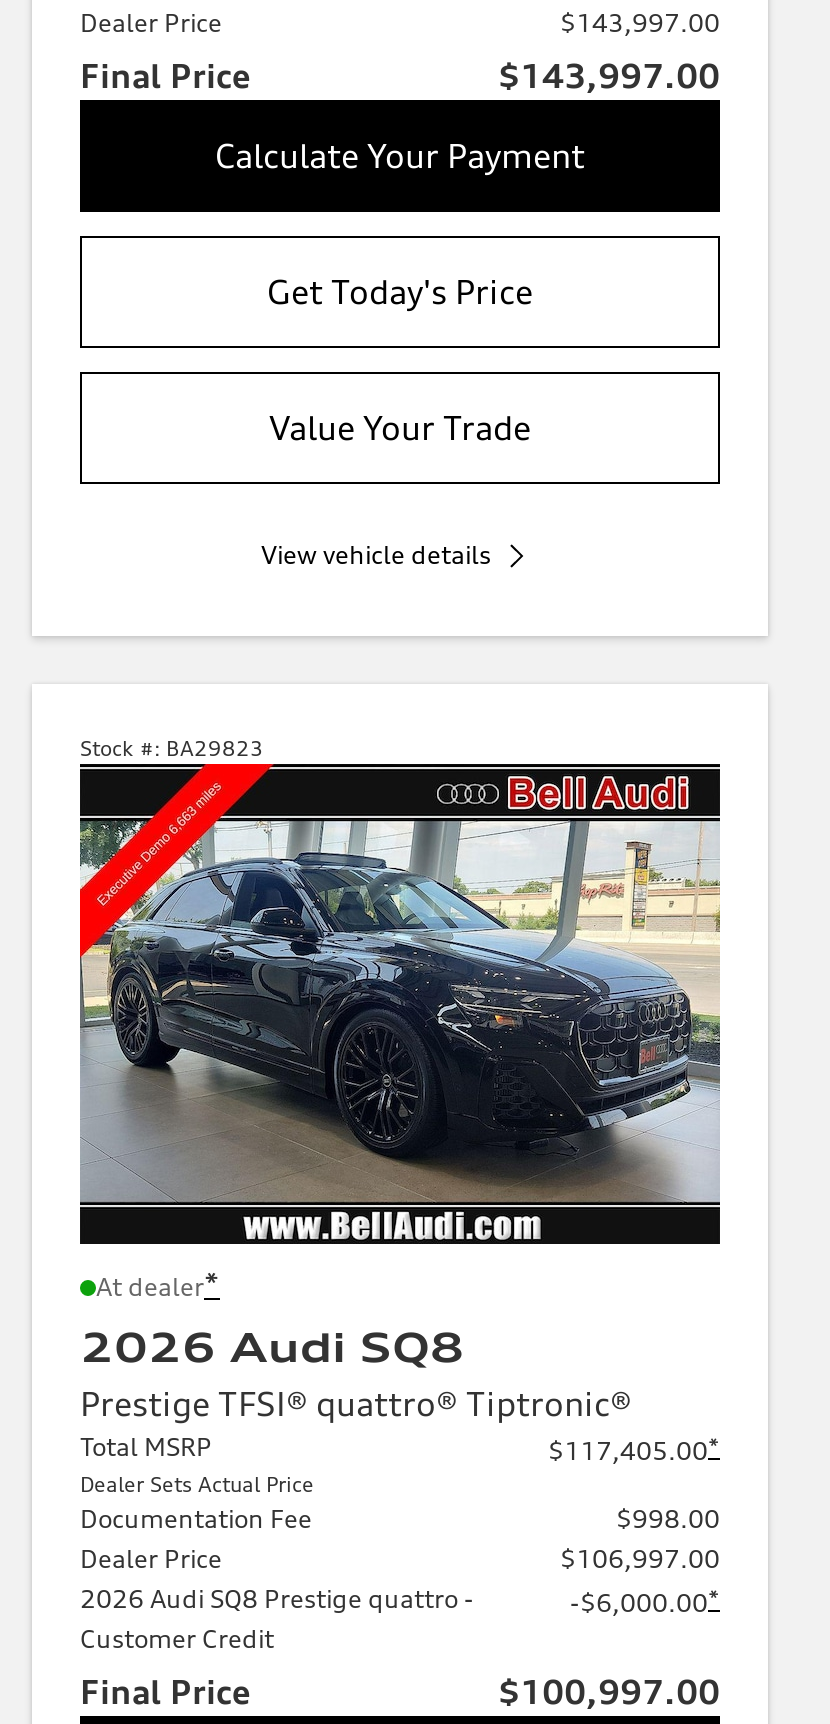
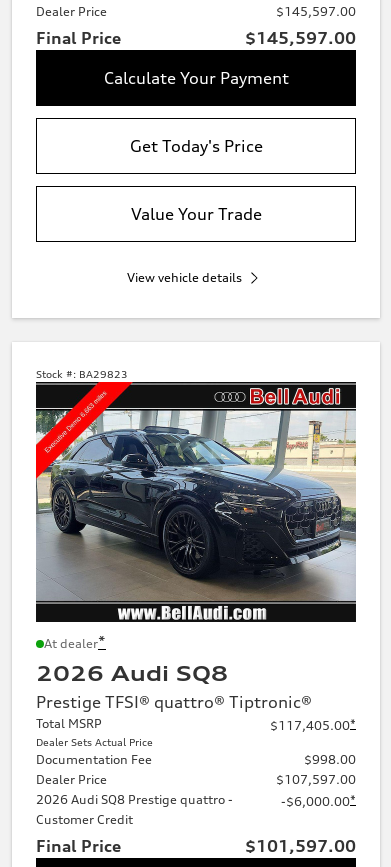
[560,8,720,38] $143,997.00 -> [276,4,356,19] $145,597.00
[498,56,720,96] $143,997.00 -> [245,28,356,48] $145,597.00
[560,1544,720,1574] $106,997.00 -> [276,772,356,787] $107,597.00
[498,1672,720,1712] $100,997.00 -> [245,836,356,856] $101,597.00

